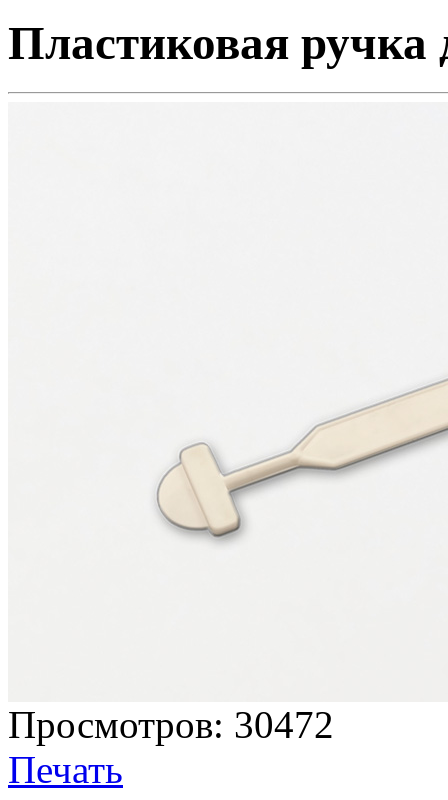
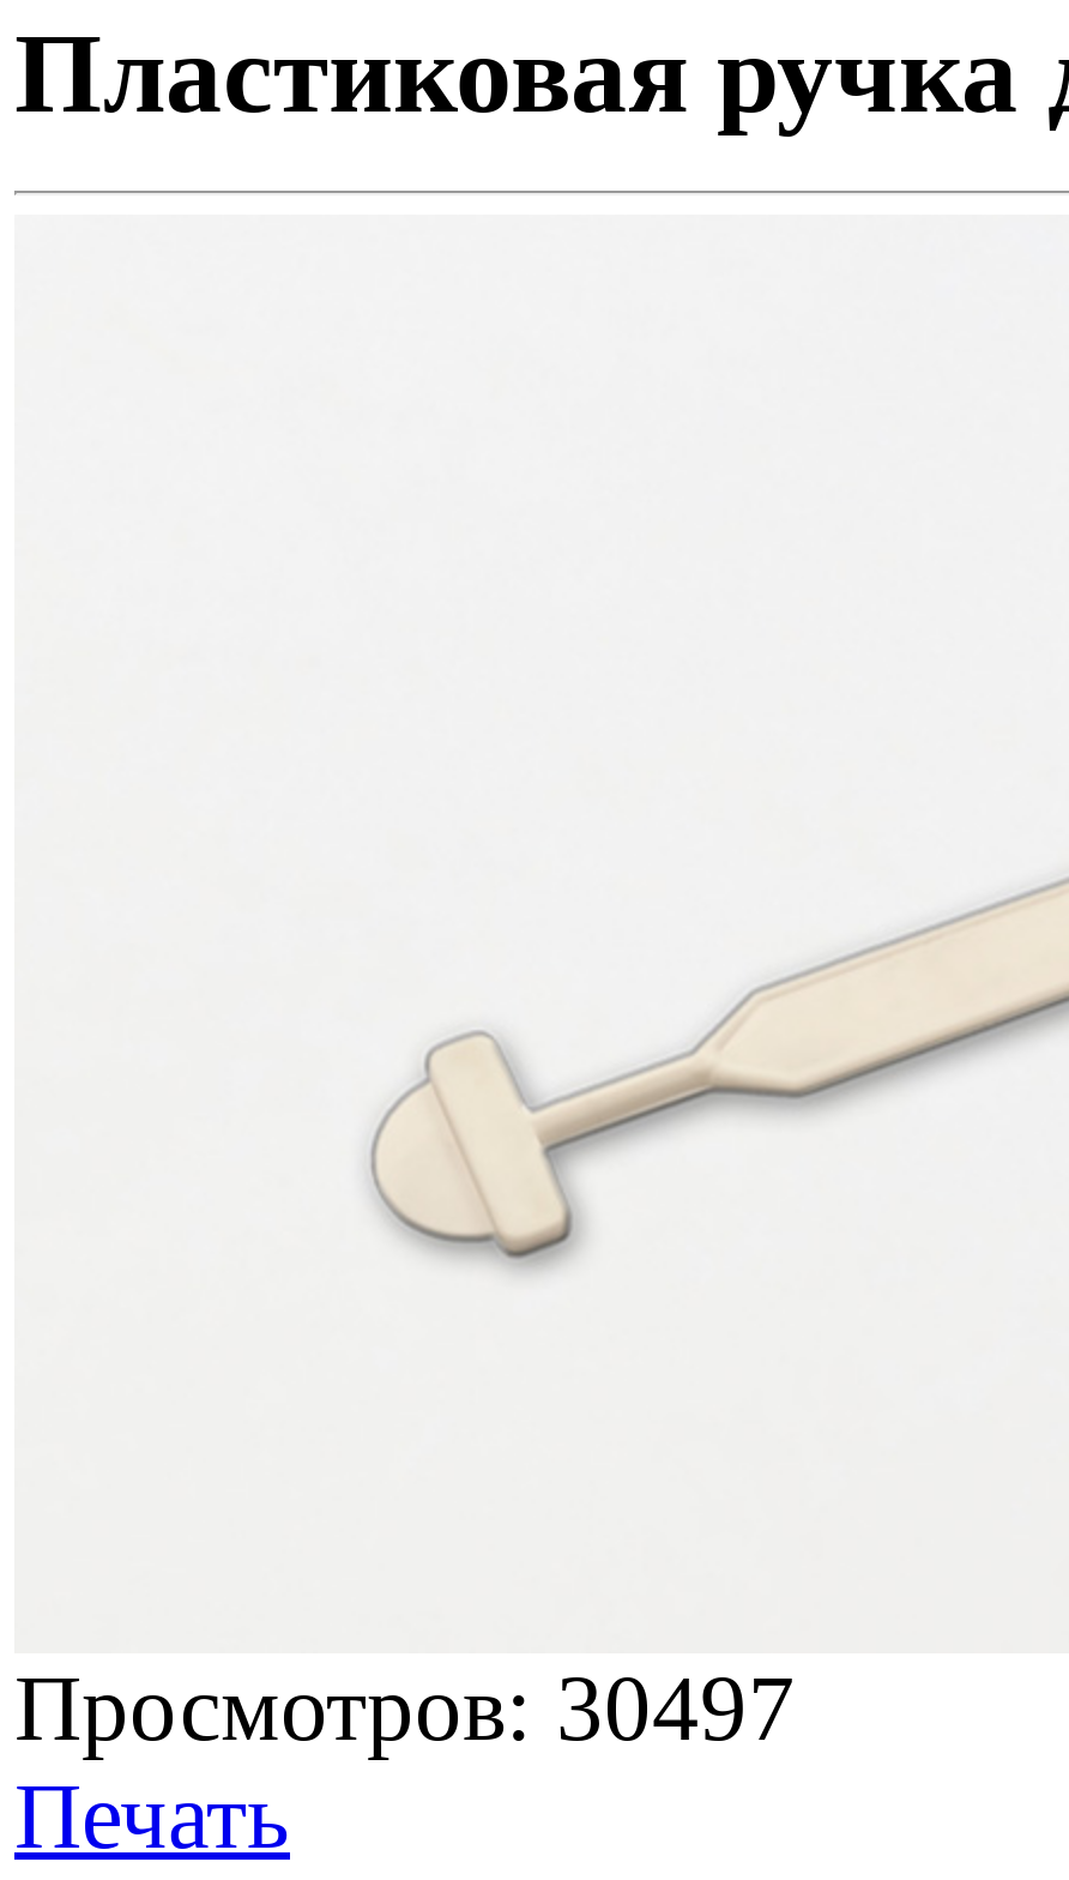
[8,703,334,746] Просмотров: 30472 -> [14,1656,796,1759] Просмотров: 30497

